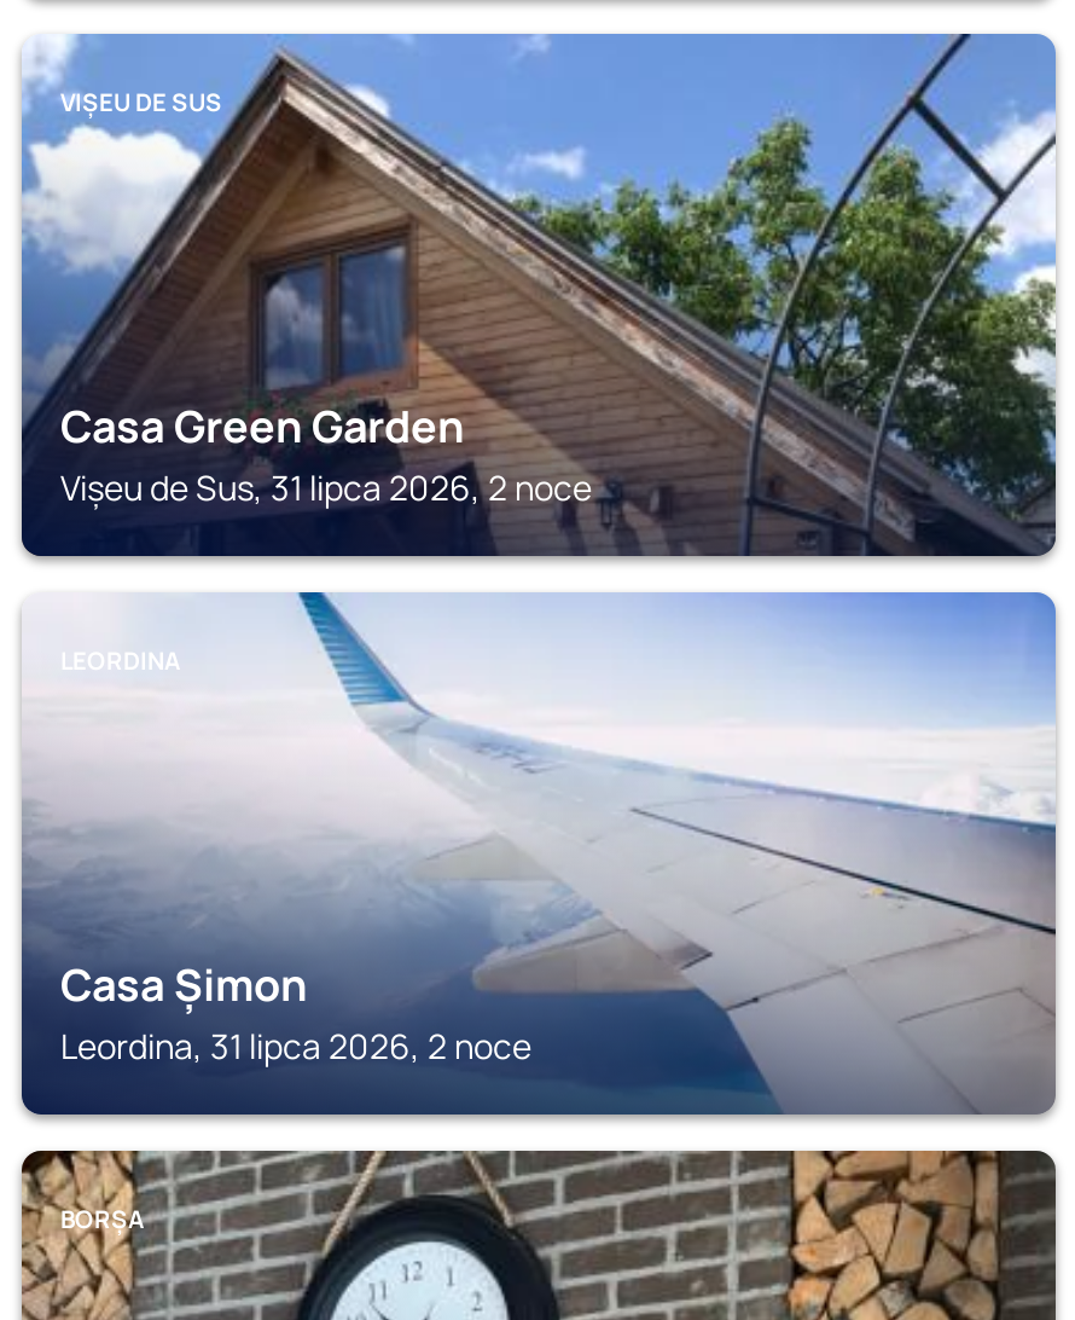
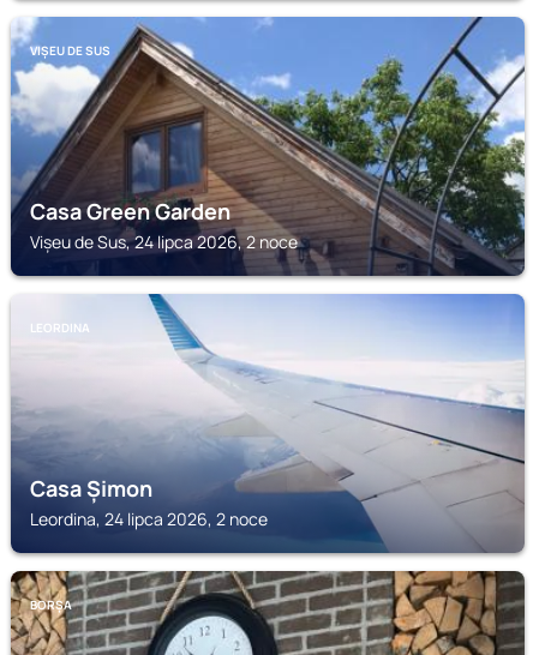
[60,464,592,510] Vișeu de Sus, 31 lipca 2026, 2 noce -> [30,230,298,253] Vișeu de Sus, 24 lipca 2026, 2 noce
[60,1023,531,1069] Leordina, 31 lipca 2026, 2 noce -> [30,507,268,530] Leordina, 24 lipca 2026, 2 noce

